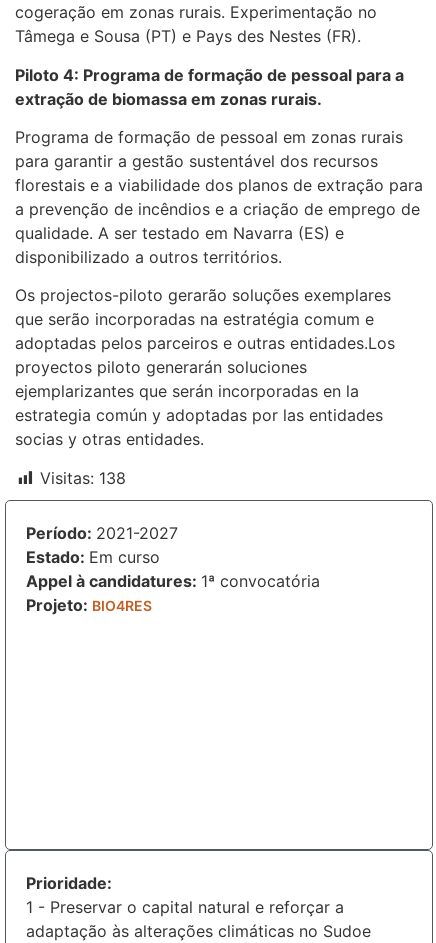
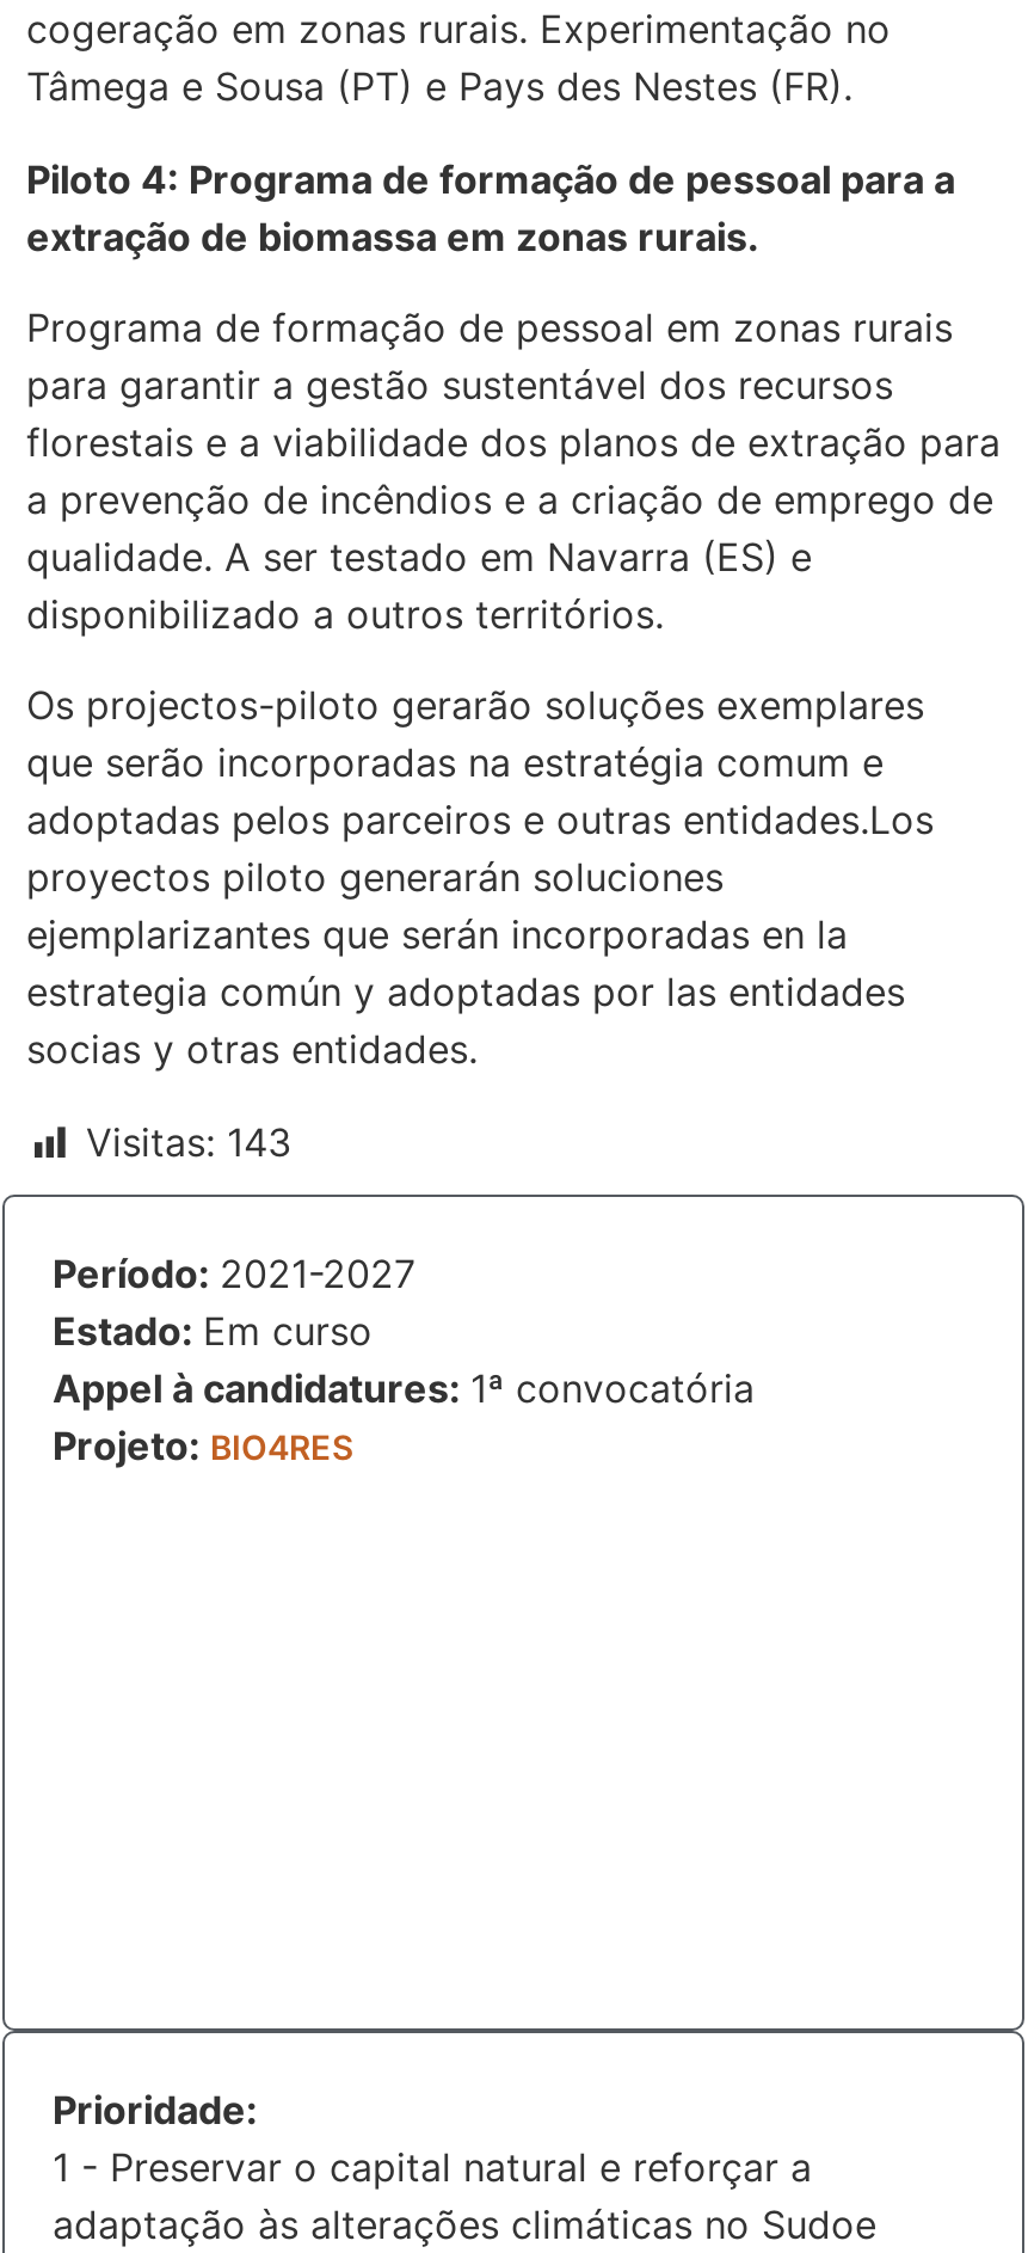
[40,468,126,488] Visitas: 138 -> [86,1118,291,1166] Visitas: 143

